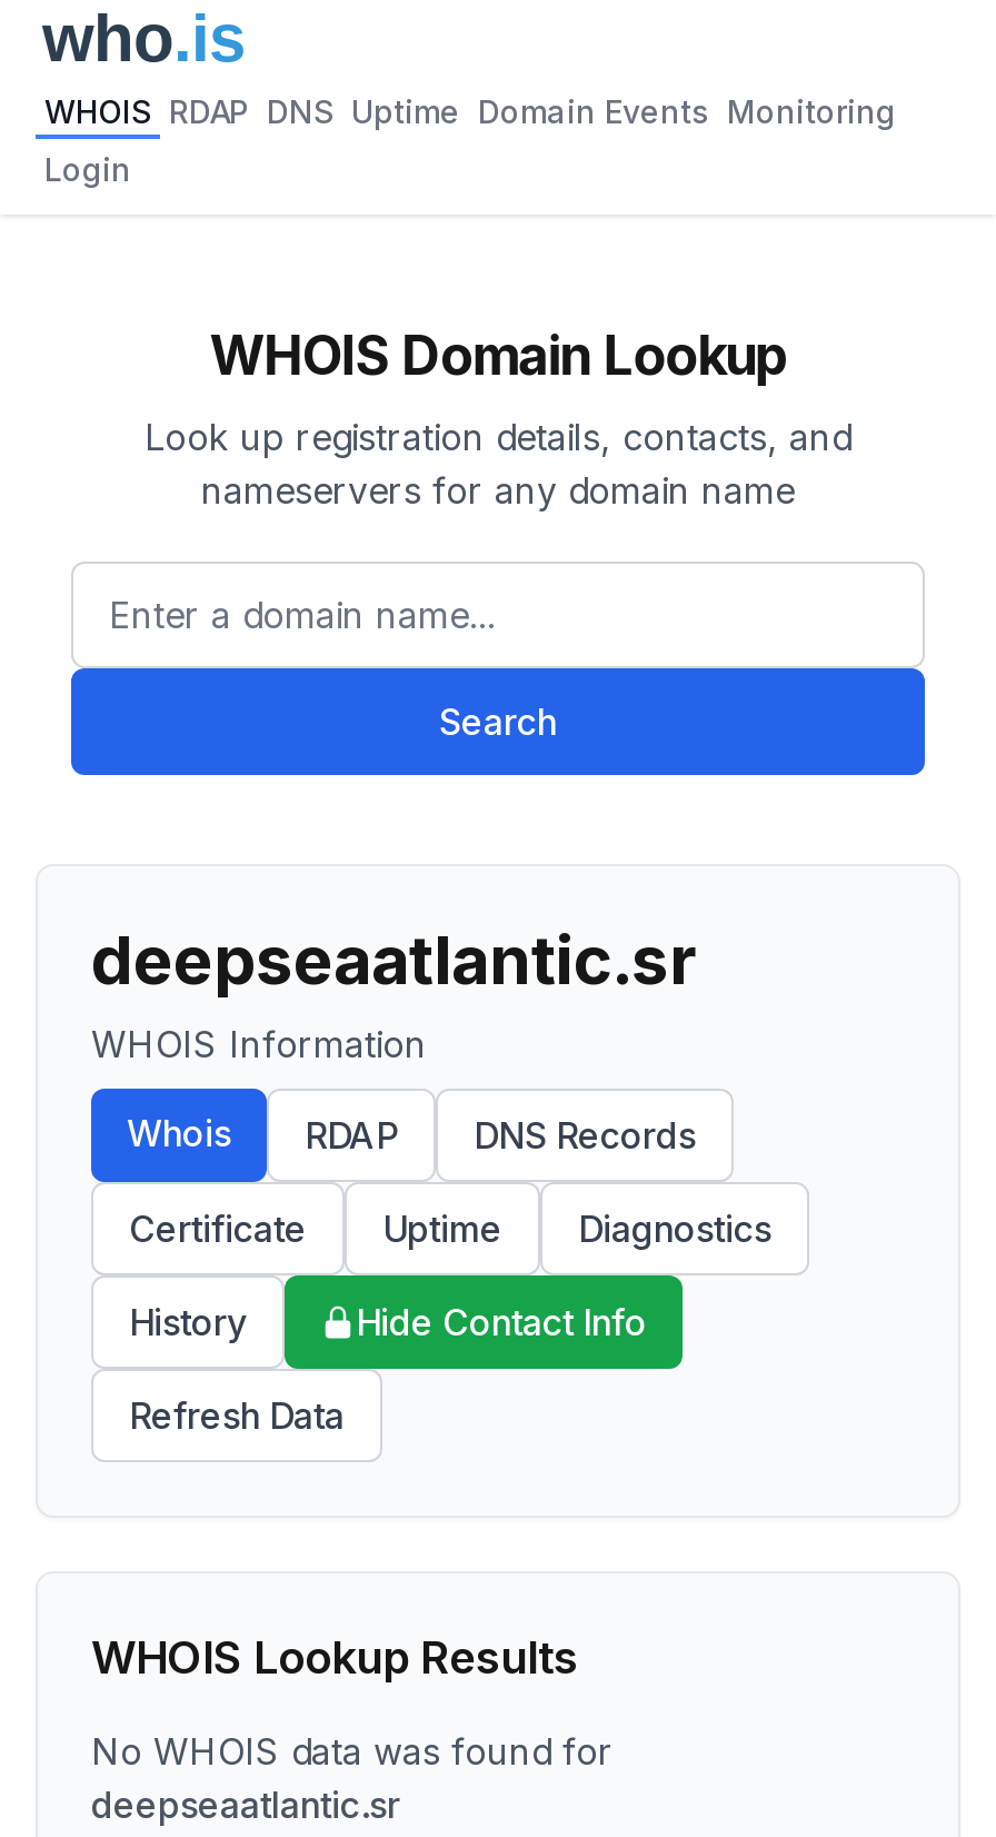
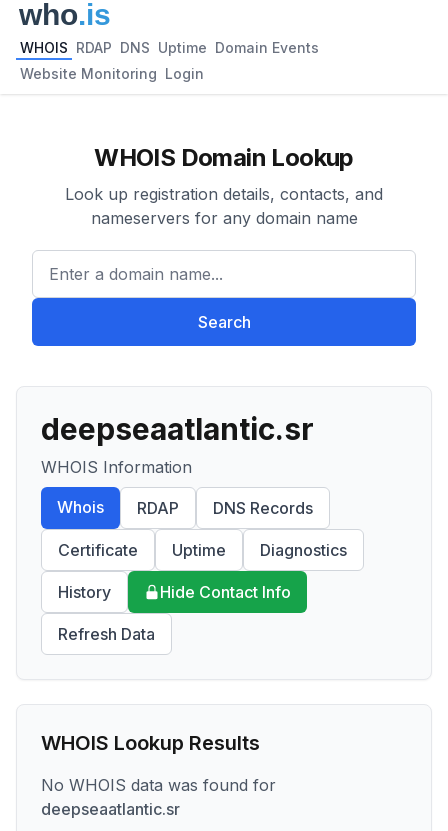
[44,92,896,130] WHOIS RDAP DNS Uptime Domain Events Monitoring -> [20,39,319,56] WHOIS RDAP DNS Uptime Domain Events
[44,150,131,188] Login -> [20,65,204,82] Website Monitoring Login

